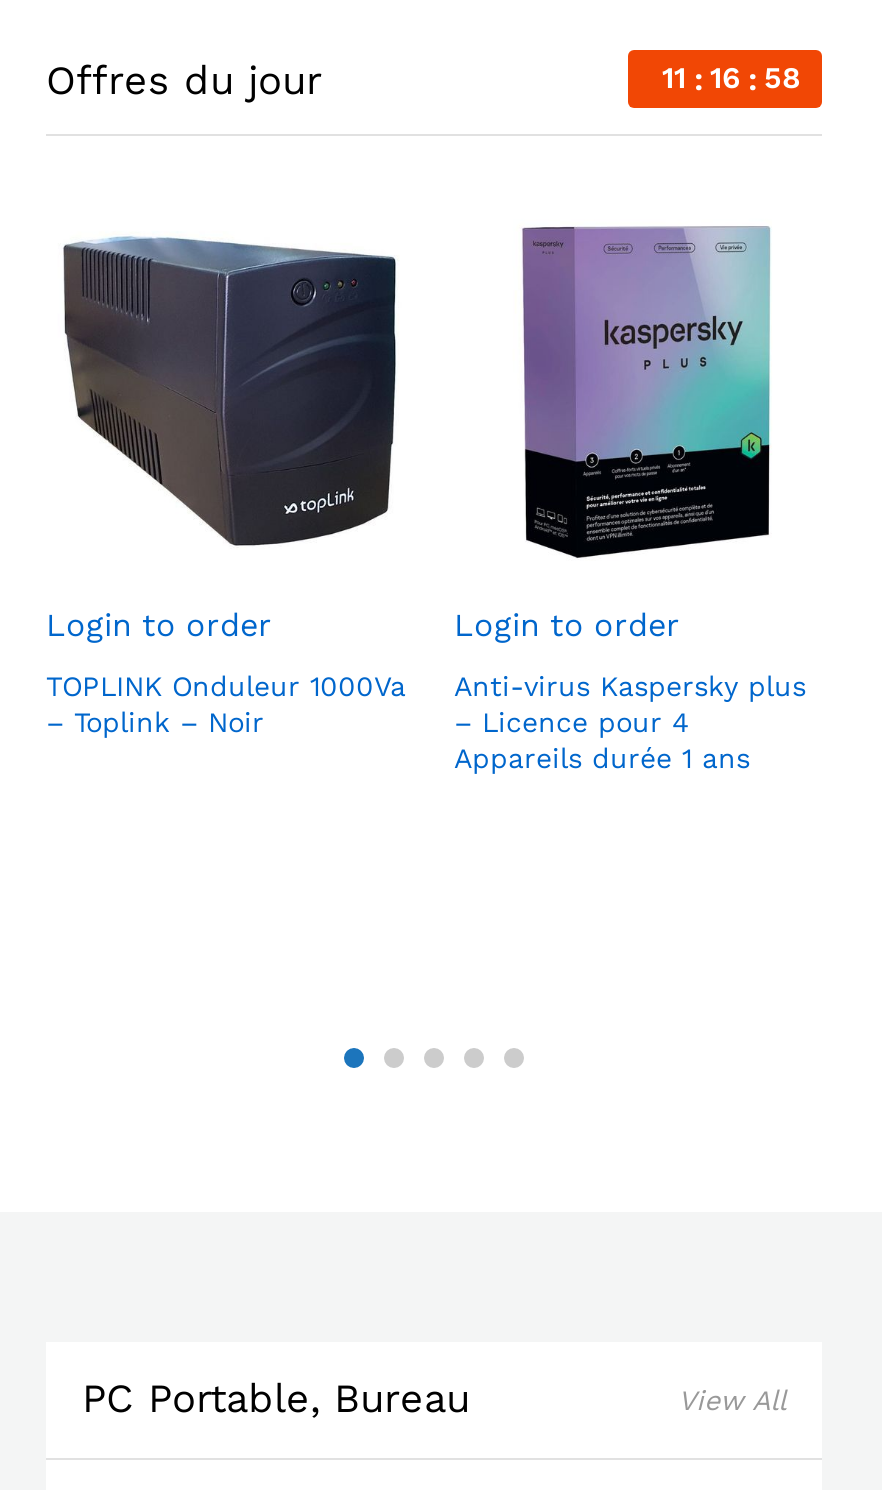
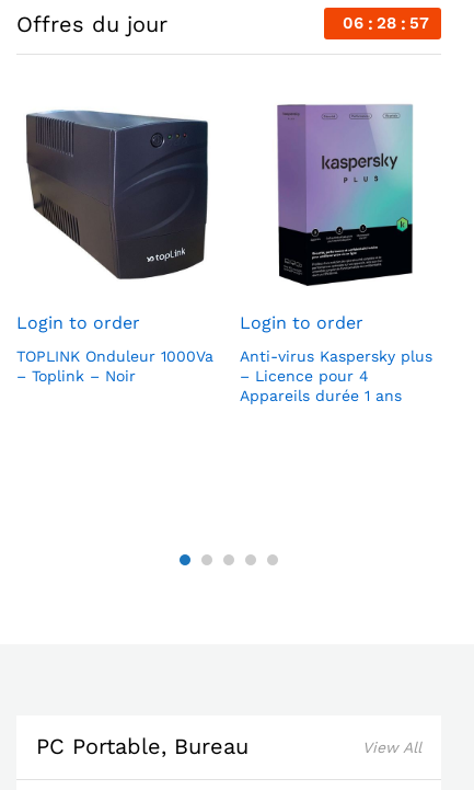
[662,60,686,96] 11 -> [343,13,363,33] 06
[710,60,740,96] 16 -> [377,13,396,33] 28

